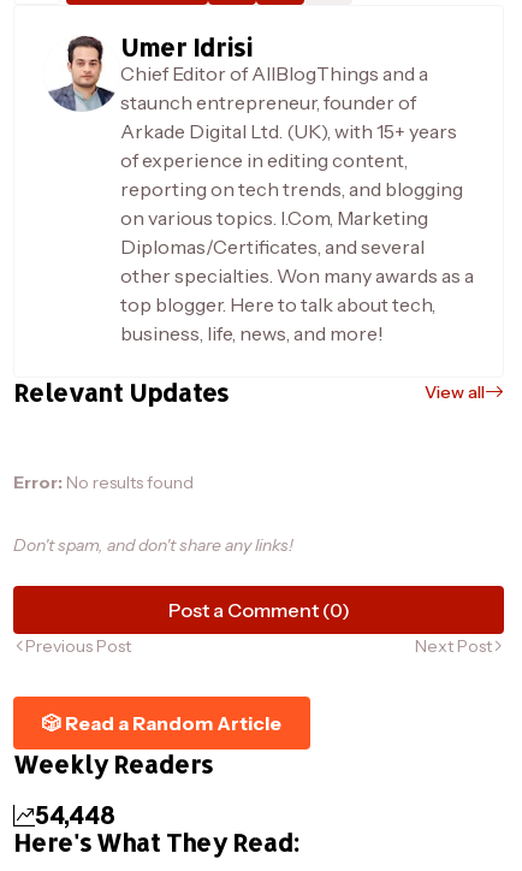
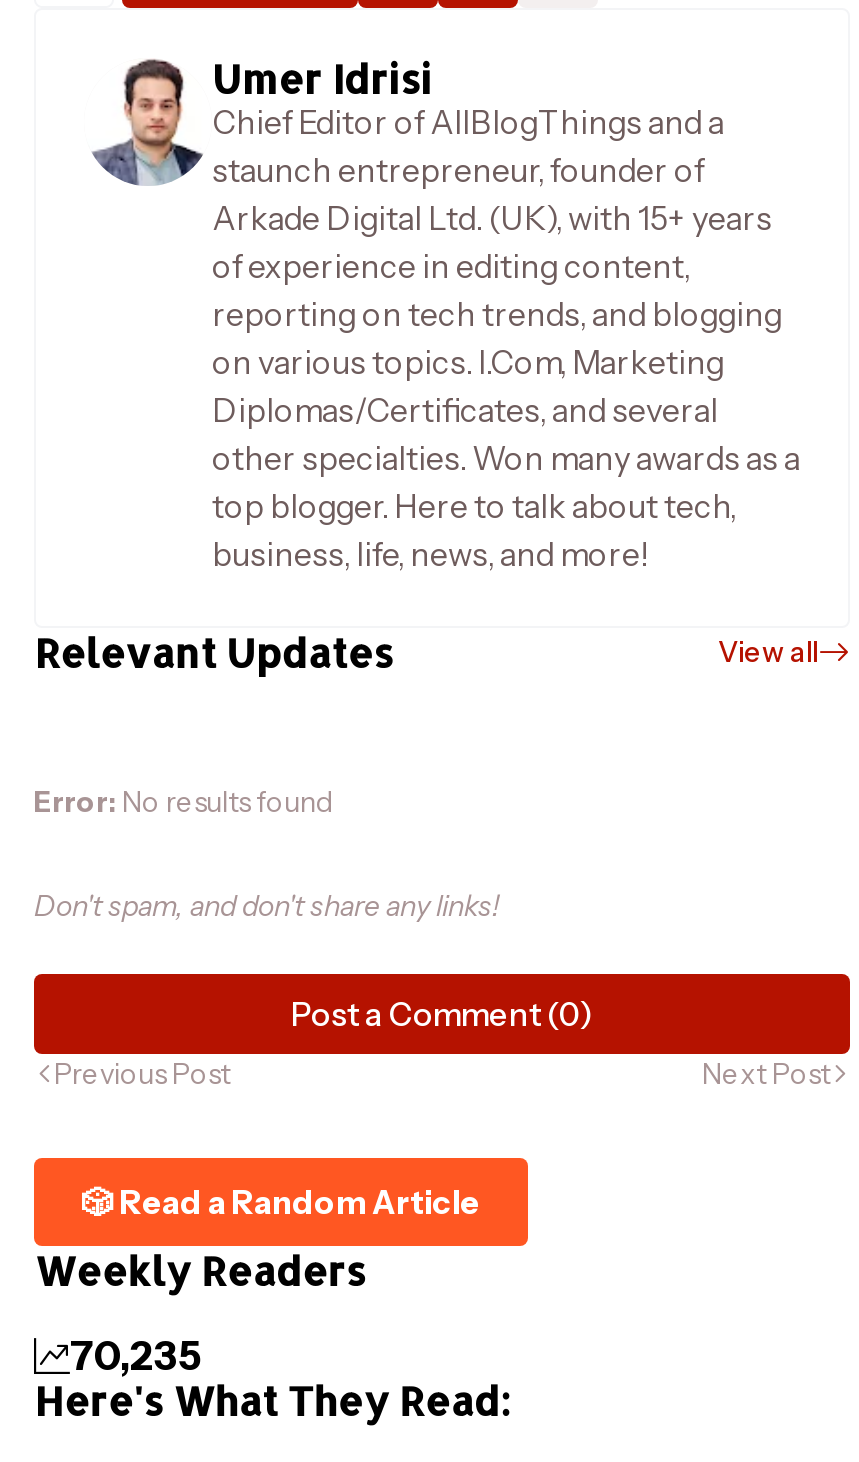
[35,801,115,830] 54,448 -> [70,1332,202,1380] 70,235

